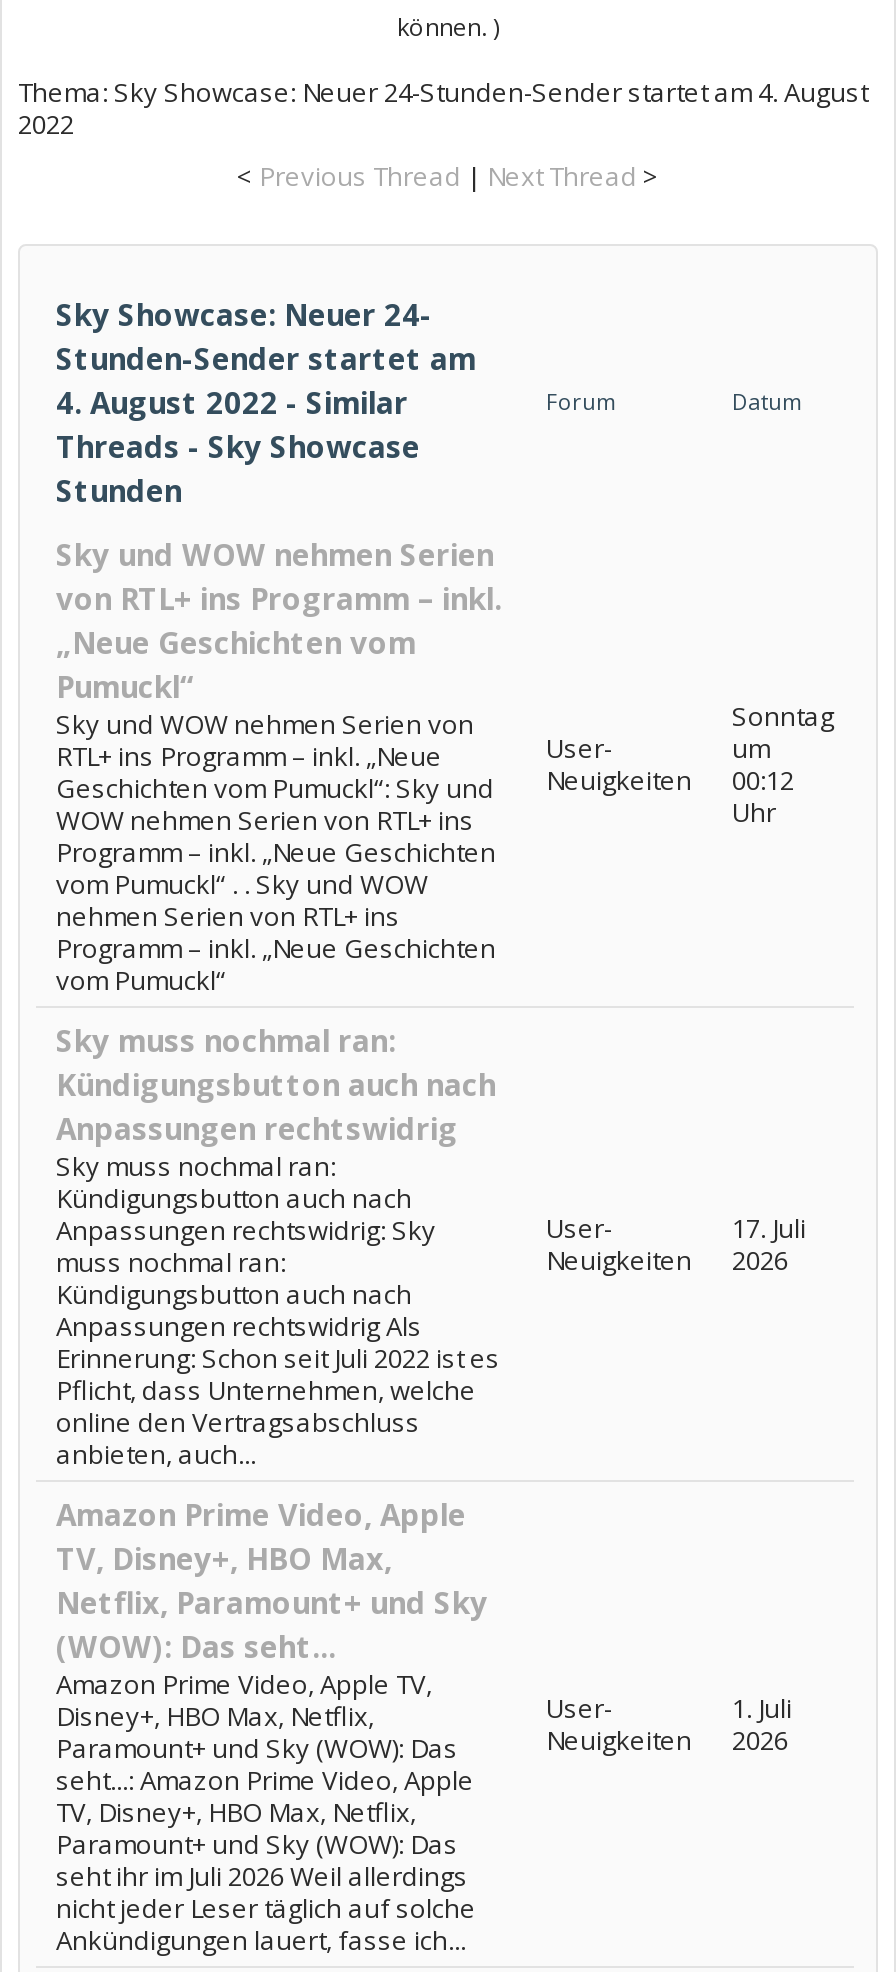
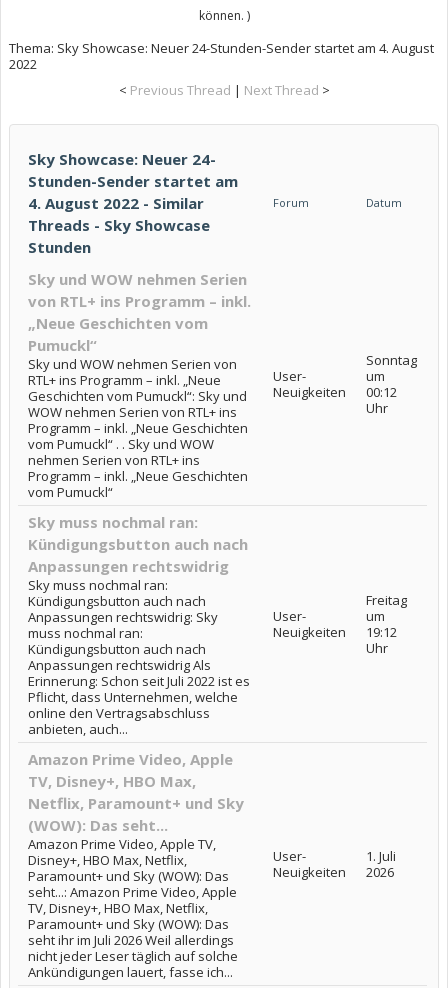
[732,1210,806,1278] 17. Juli | 2026 -> [366,591,407,657] Freitag | um | 19:12 | Uhr

